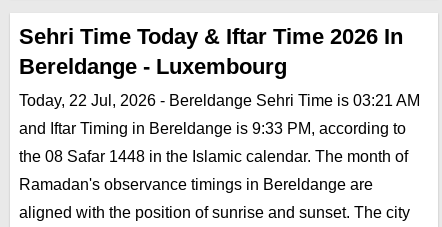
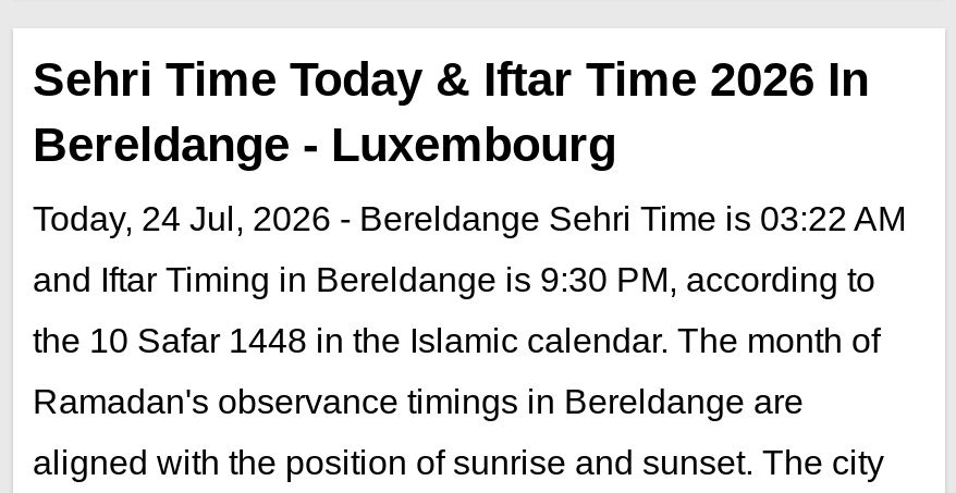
[19,92,420,109] Today, 22 Jul, 2026 - Bereldange Sehri Time is 03:21 AM -> [33,200,906,237] Today, 24 Jul, 2026 - Bereldange Sehri Time is 03:22 AM
[19,120,406,137] and Iftar Timing in Bereldange is 9:33 PM, according to -> [33,261,875,298] and Iftar Timing in Bereldange is 9:30 PM, according to
[19,148,408,165] the 08 Safar 1448 in the Islamic calendar. The month of -> [33,322,880,359] the 10 Safar 1448 in the Islamic calendar. The month of

